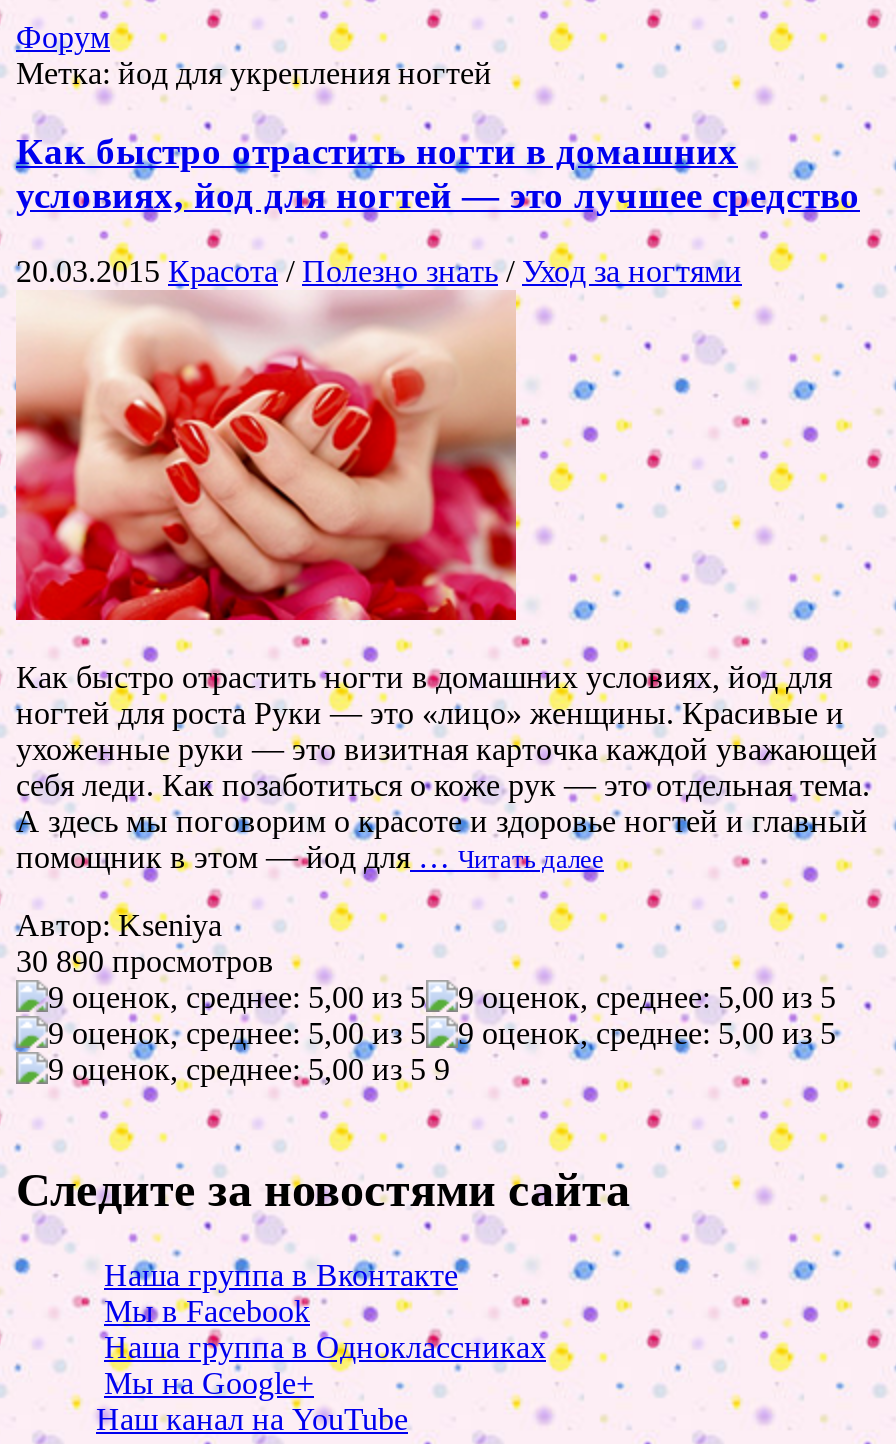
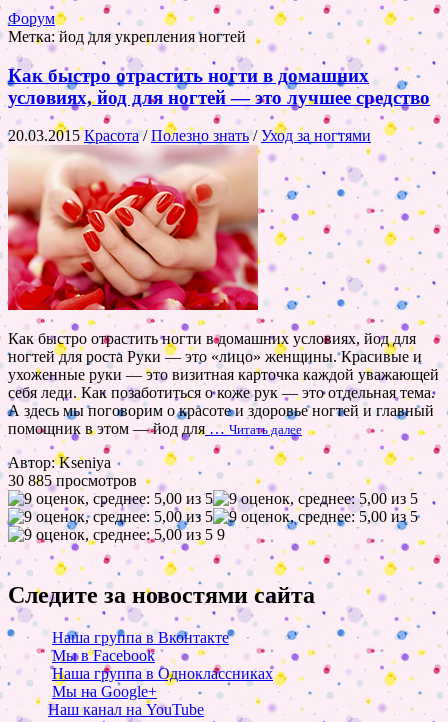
[16,945,274,979] 30 890 просмотров -> [8,472,137,489] 30 885 просмотров

